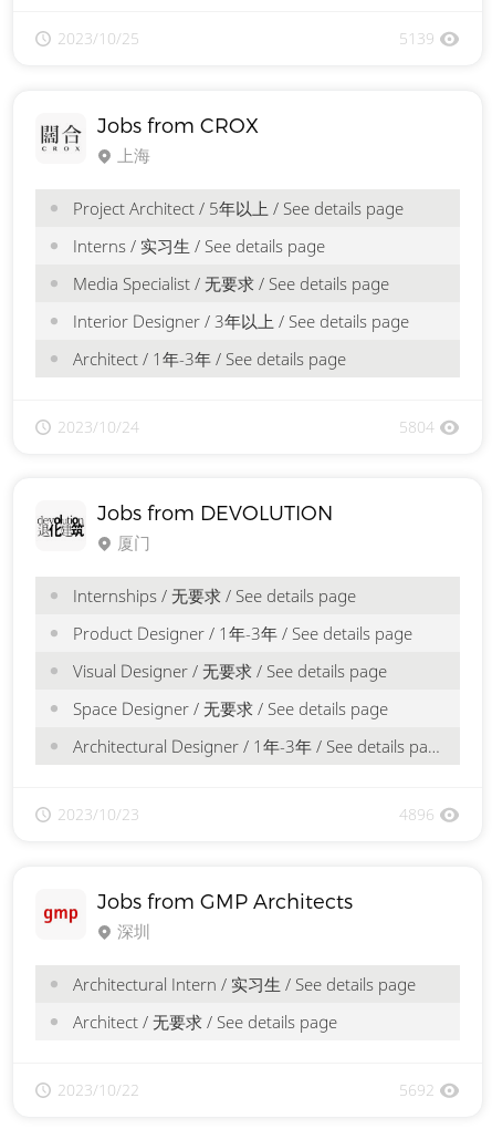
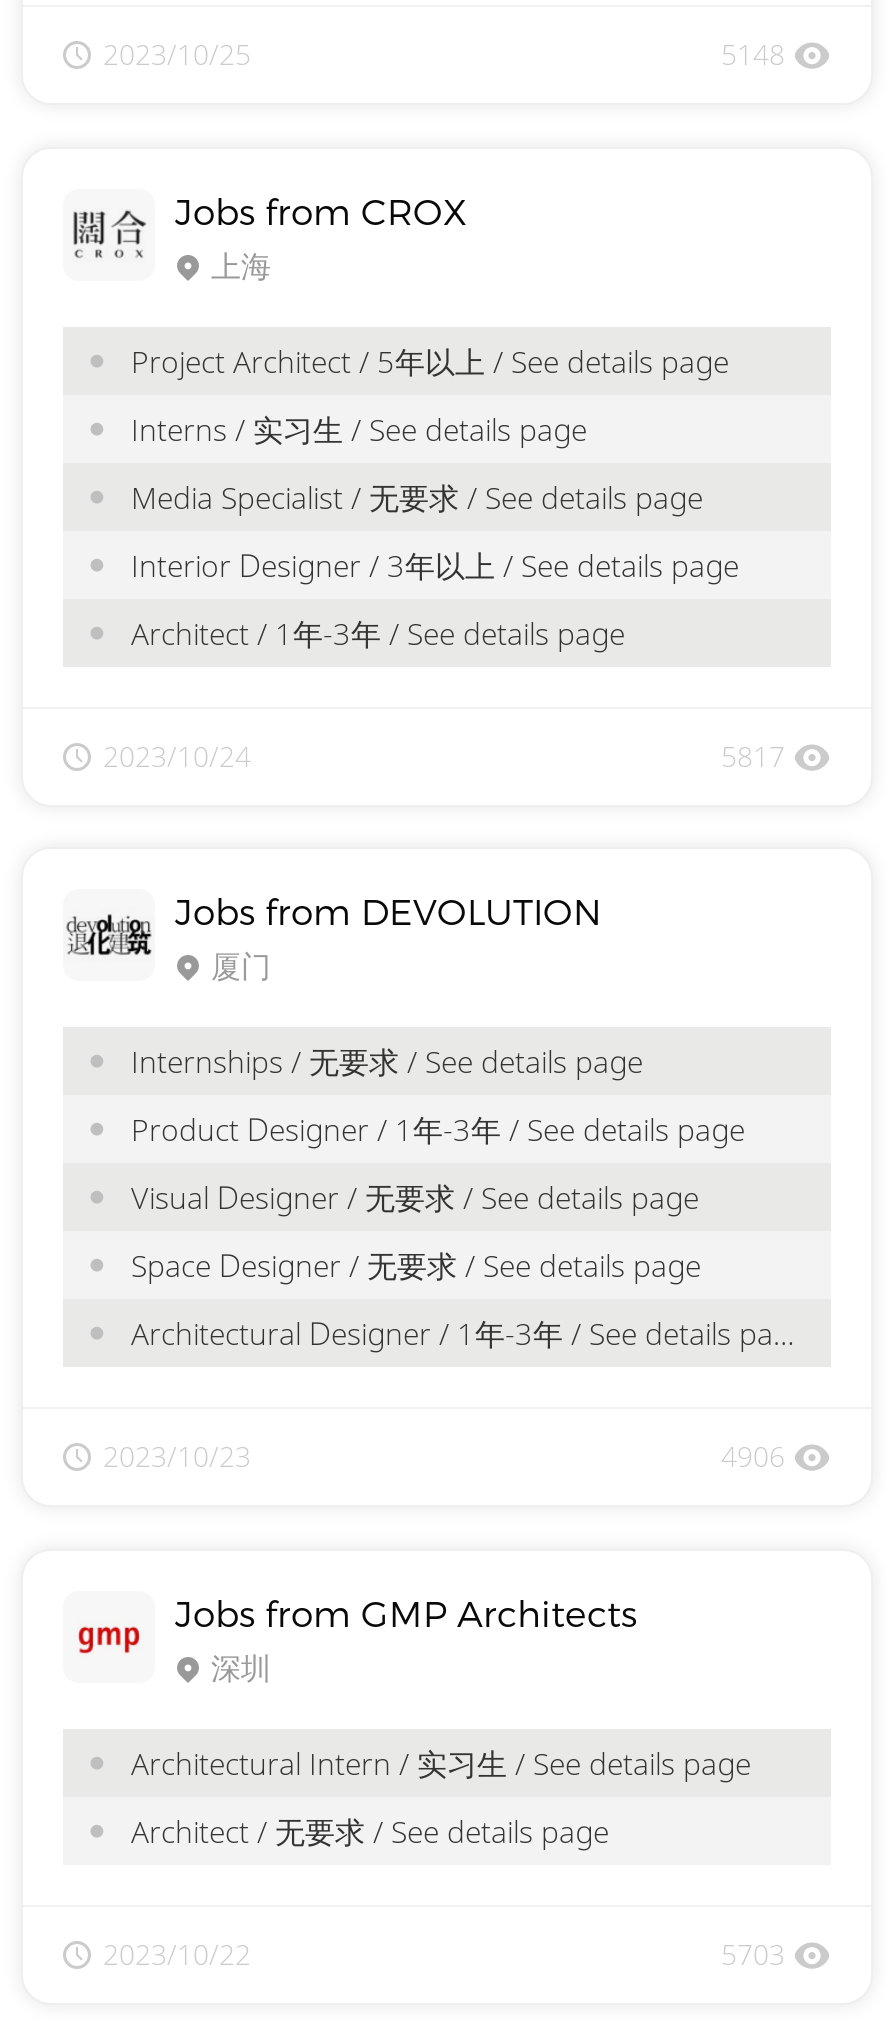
[399,27,435,48] 5139 -> [721,34,785,72] 5148
[399,416,435,437] 5804 -> [721,736,785,774] 5817
[399,804,435,825] 4896 -> [721,1438,785,1476] 4906
[399,1080,435,1101] 5692 -> [721,1936,785,1974] 5703

